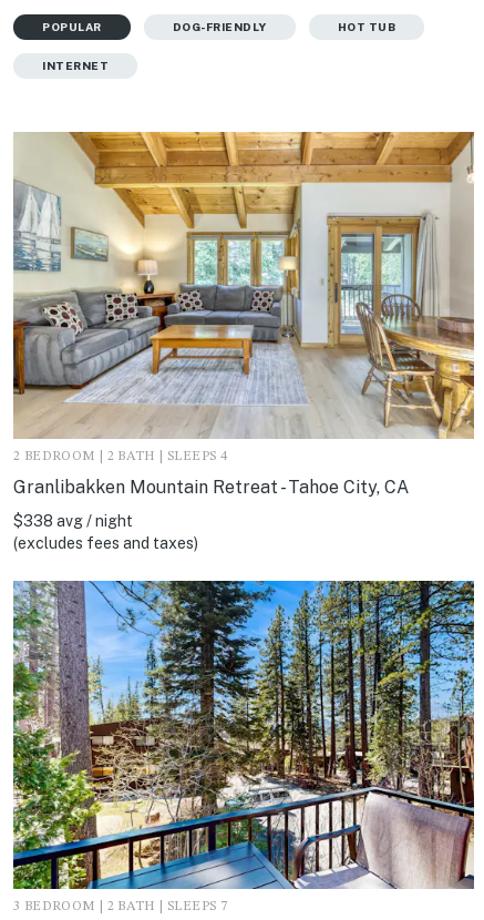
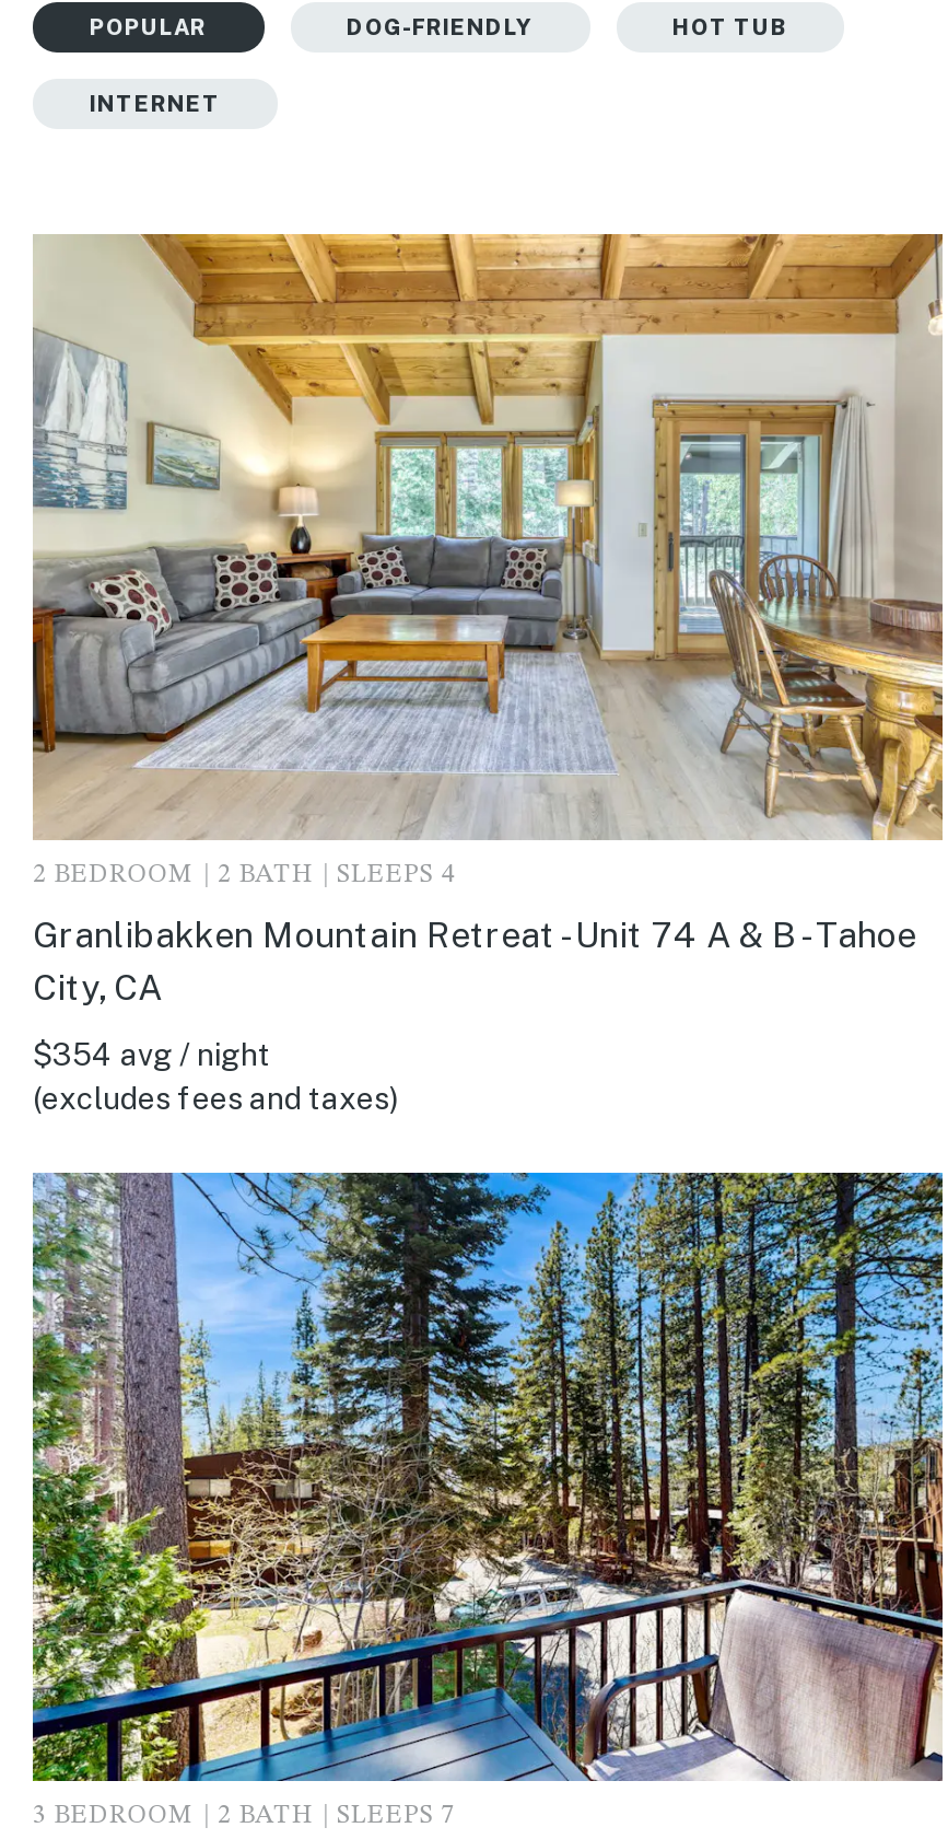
[13,477,409,498] Granlibakken Mountain Retreat - Tahoe City, CA -> [33,915,916,1009] Granlibakken Mountain Retreat - Unit 74 A & B - Tahoe | City, CA
[13,512,133,530] $338 avg / night -> [33,1038,271,1073] $354 avg / night

